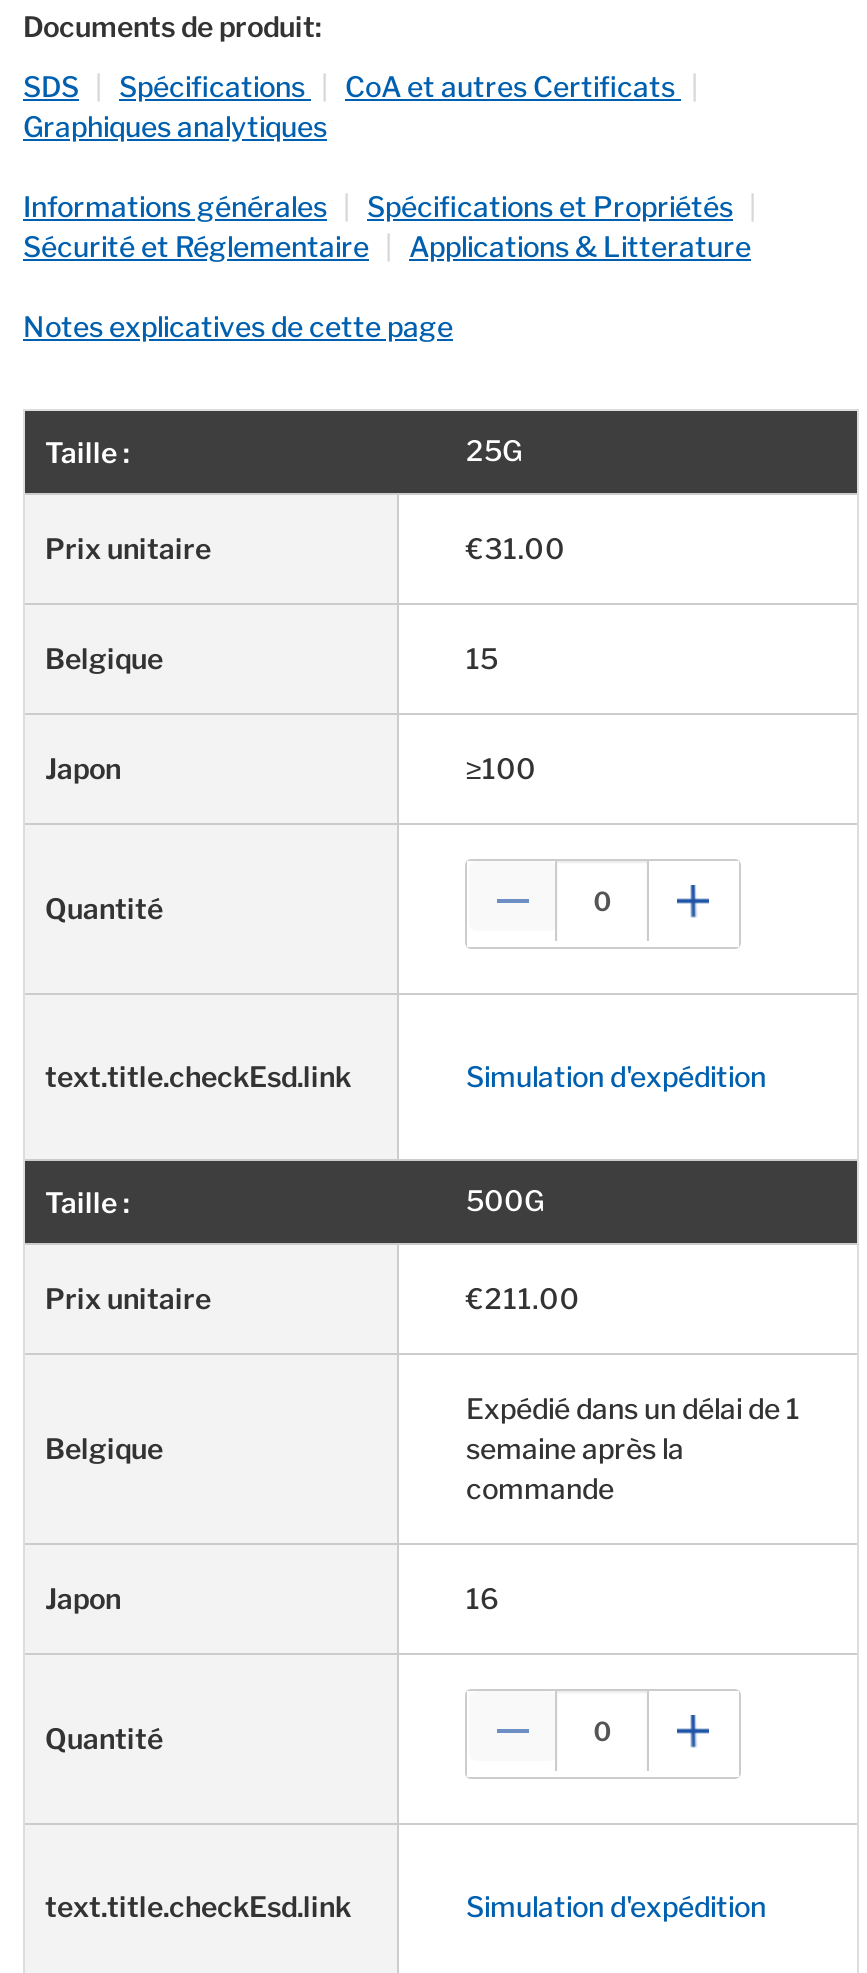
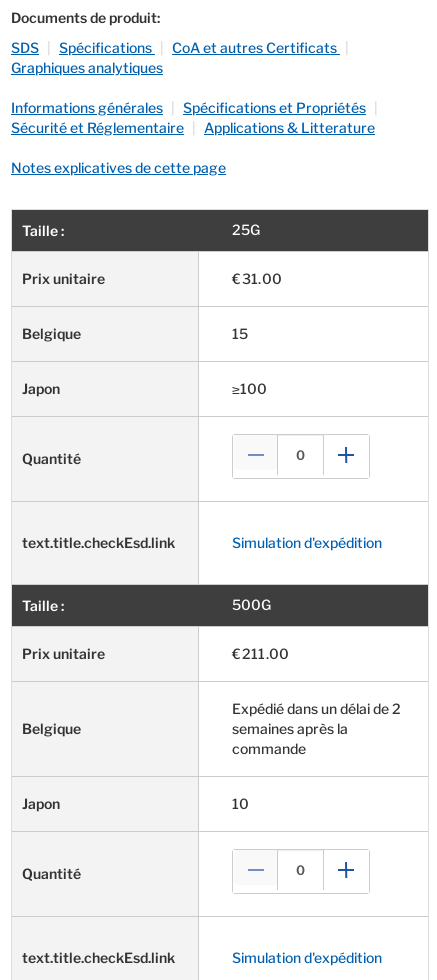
[466,1391,800,1425] Expédié dans un délai de 1 -> [232,700,401,717] Expédié dans un délai de 2
[466,1431,684,1465] semaine après la -> [232,720,348,737] semaines après la
[466,1581,510,1615] 16 -> [232,795,255,812] 10

